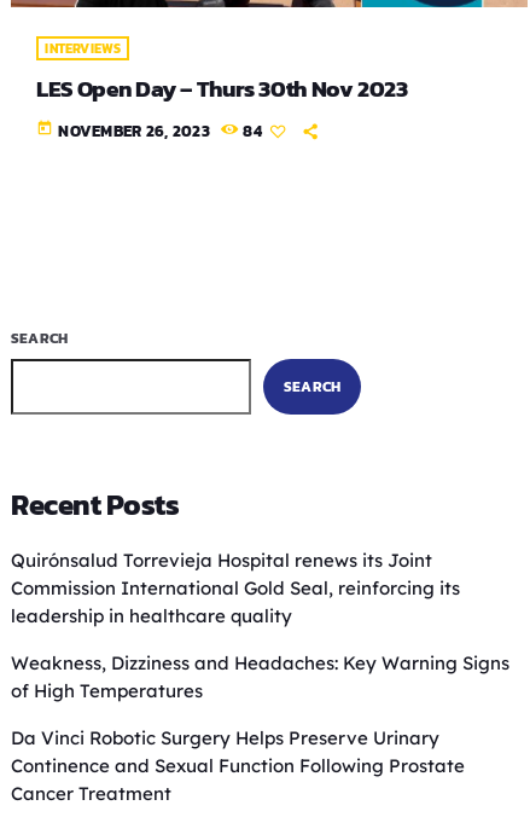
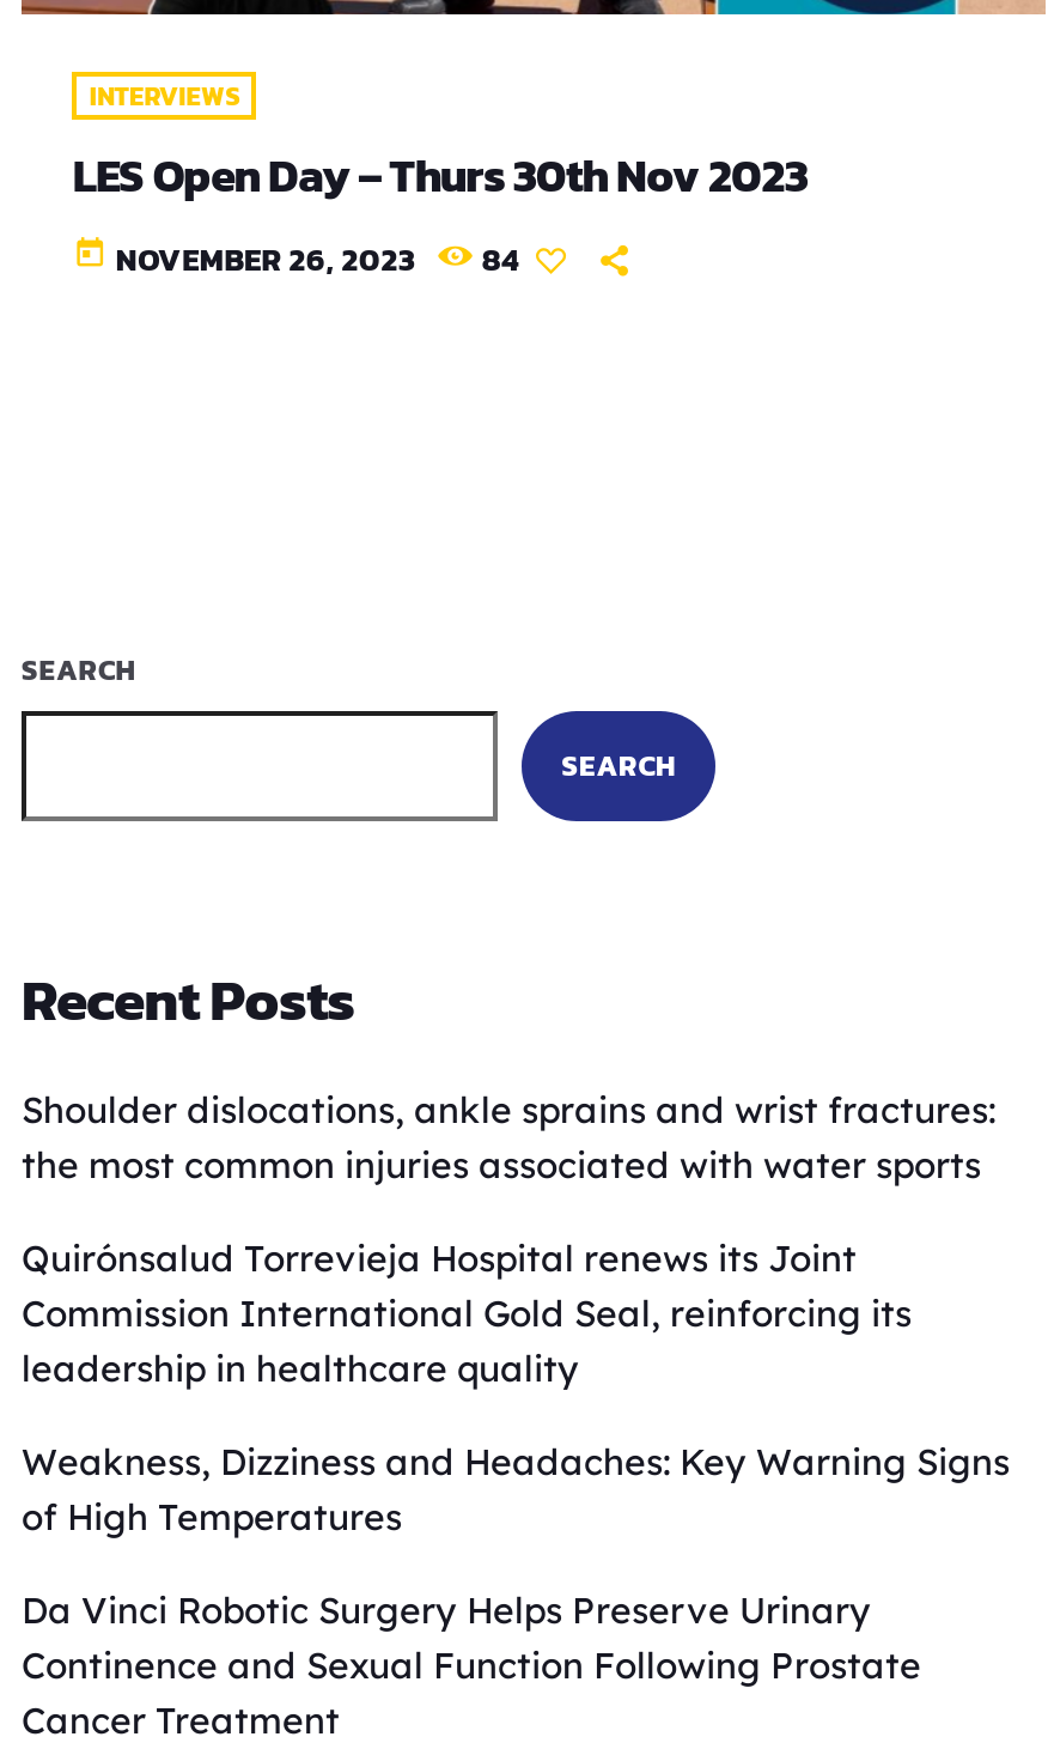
none -> [22,1087,995,1188] Shoulder dislocations, ankle sprains and wrist fractures: | the most common injuries associated with water sports

